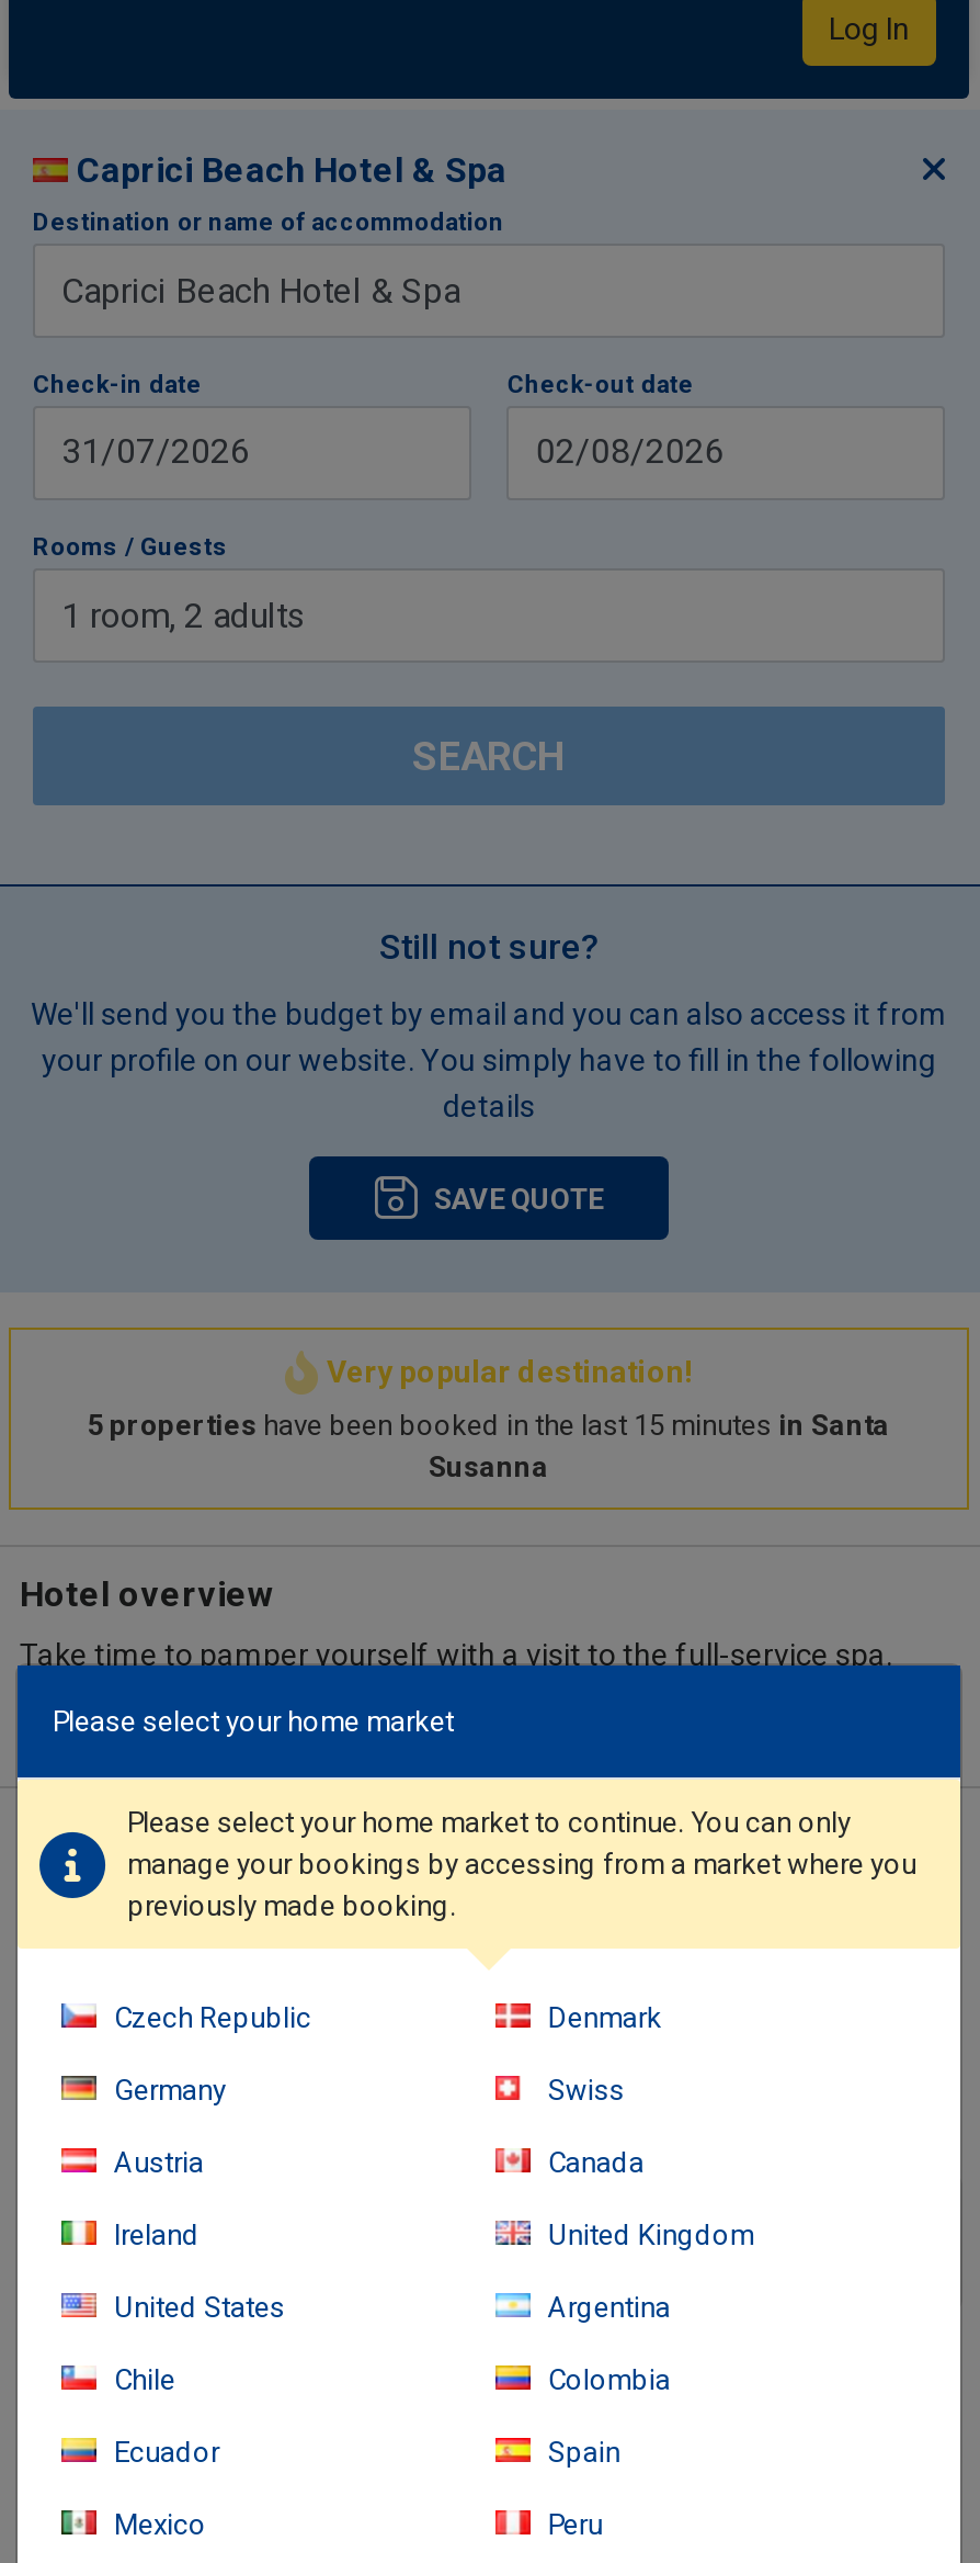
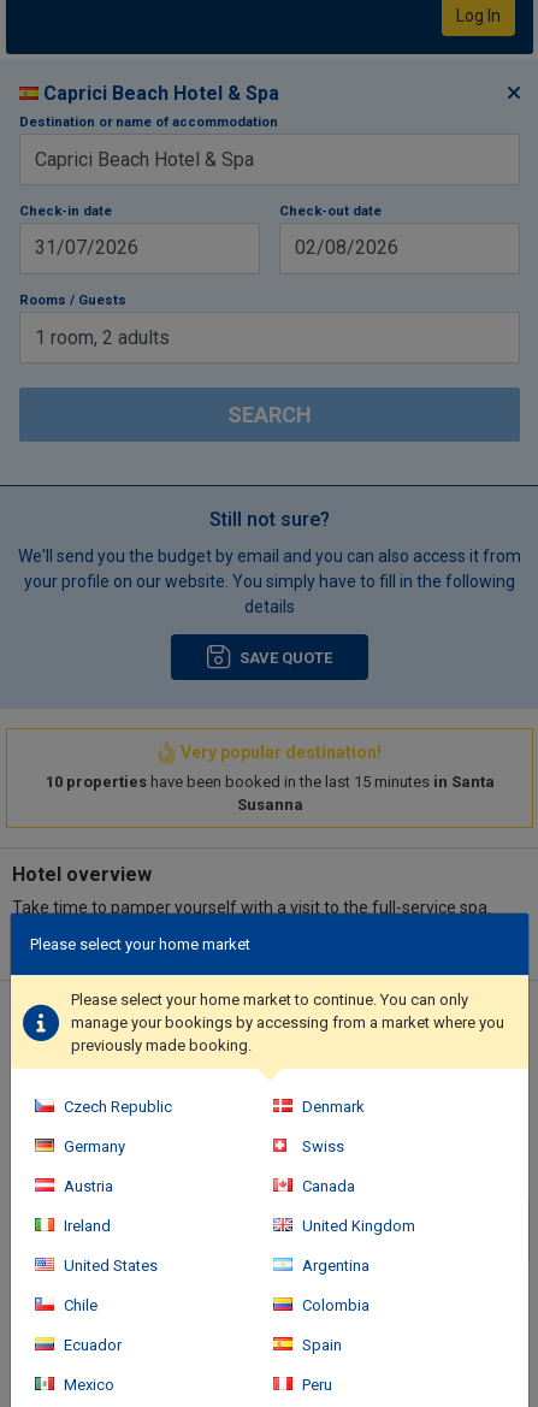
[88,1409,890,1442] 5 properties have been booked in the last 15 minutes in Santa -> [45,773,494,791] 10 properties have been booked in the last 15 minutes in Santa

